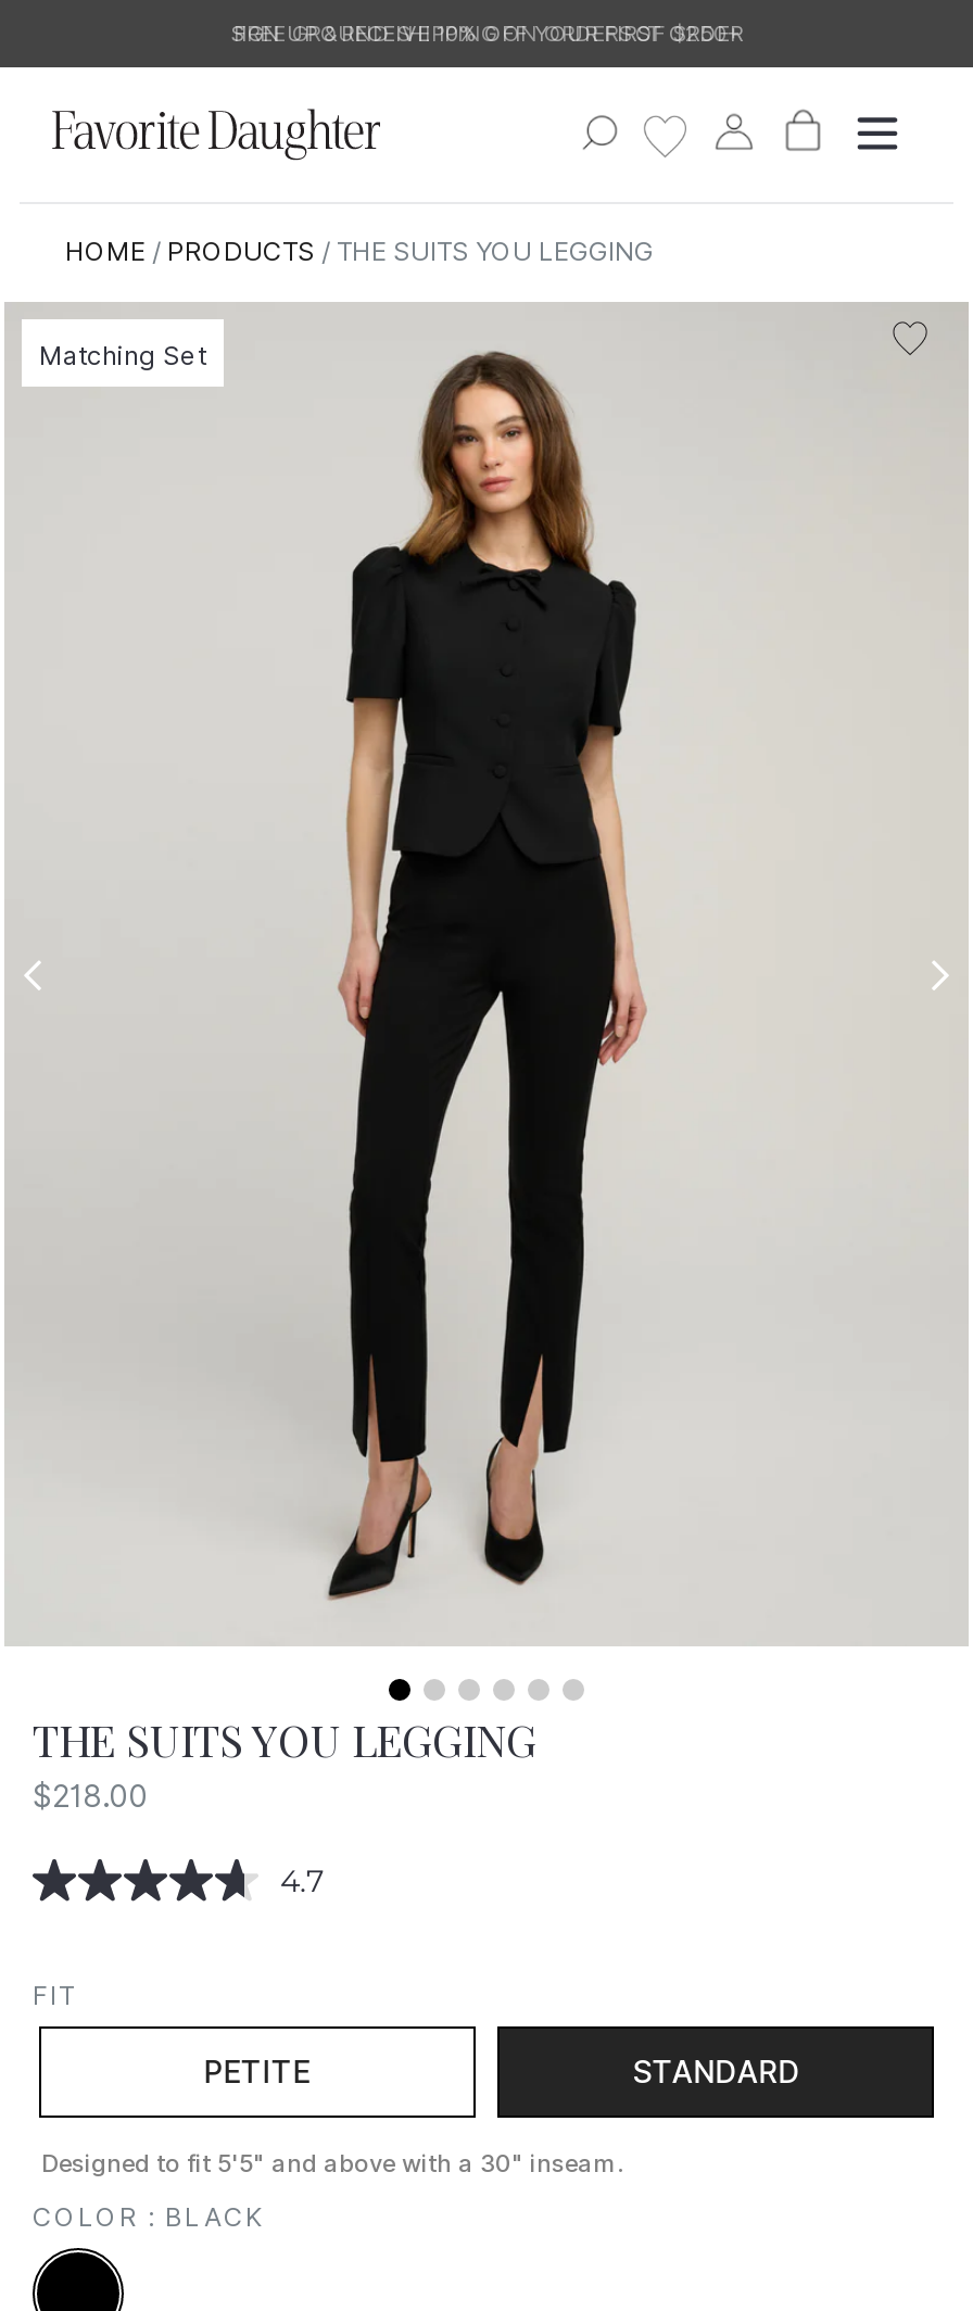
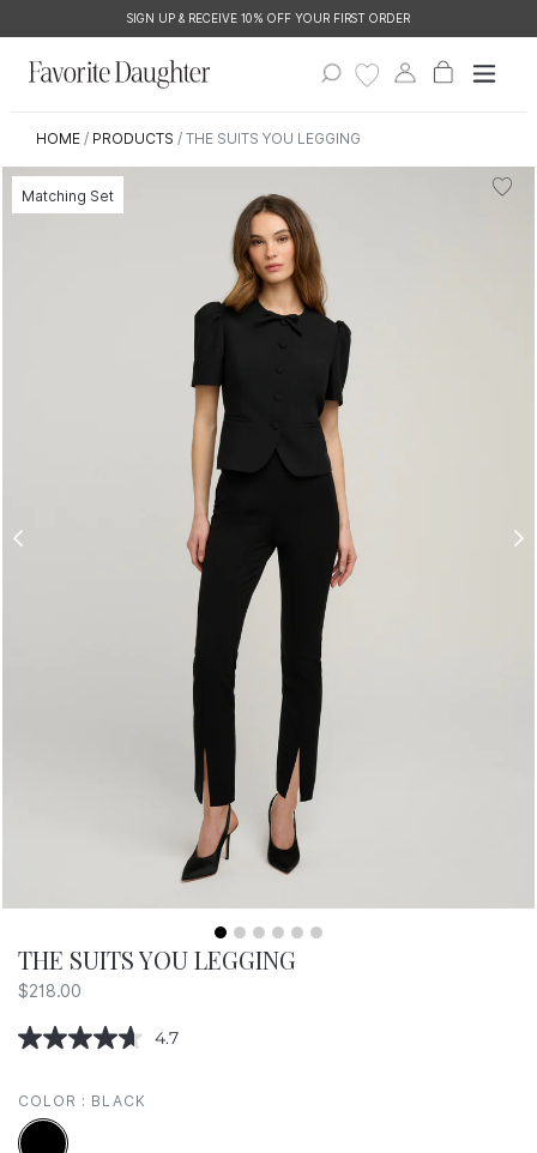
[33,1980,800,2179] FIT | PETITE | STANDARD | Designed to fit 5'5" and above with a 30" inseam. -> none

